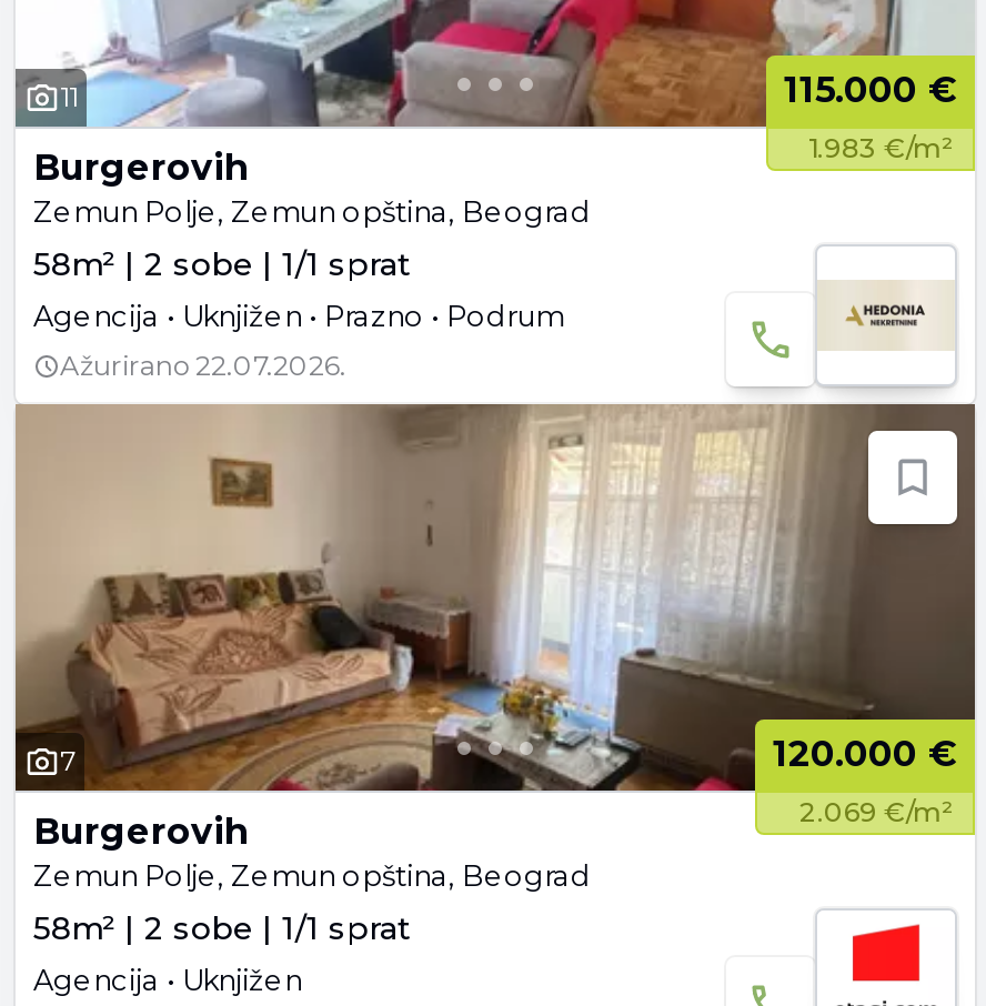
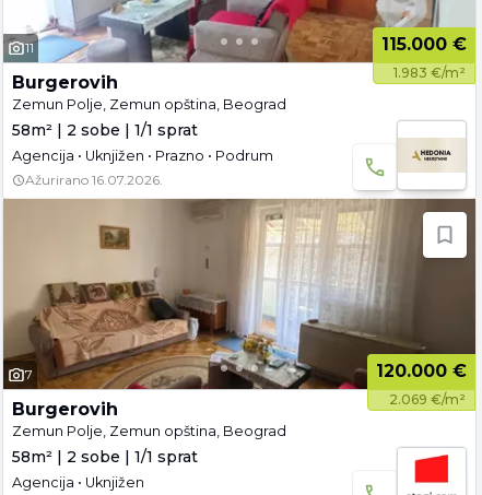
[60,349,346,382] Ažurirano 22.07.2026. -> [25,172,163,188] Ažurirano 16.07.2026.

